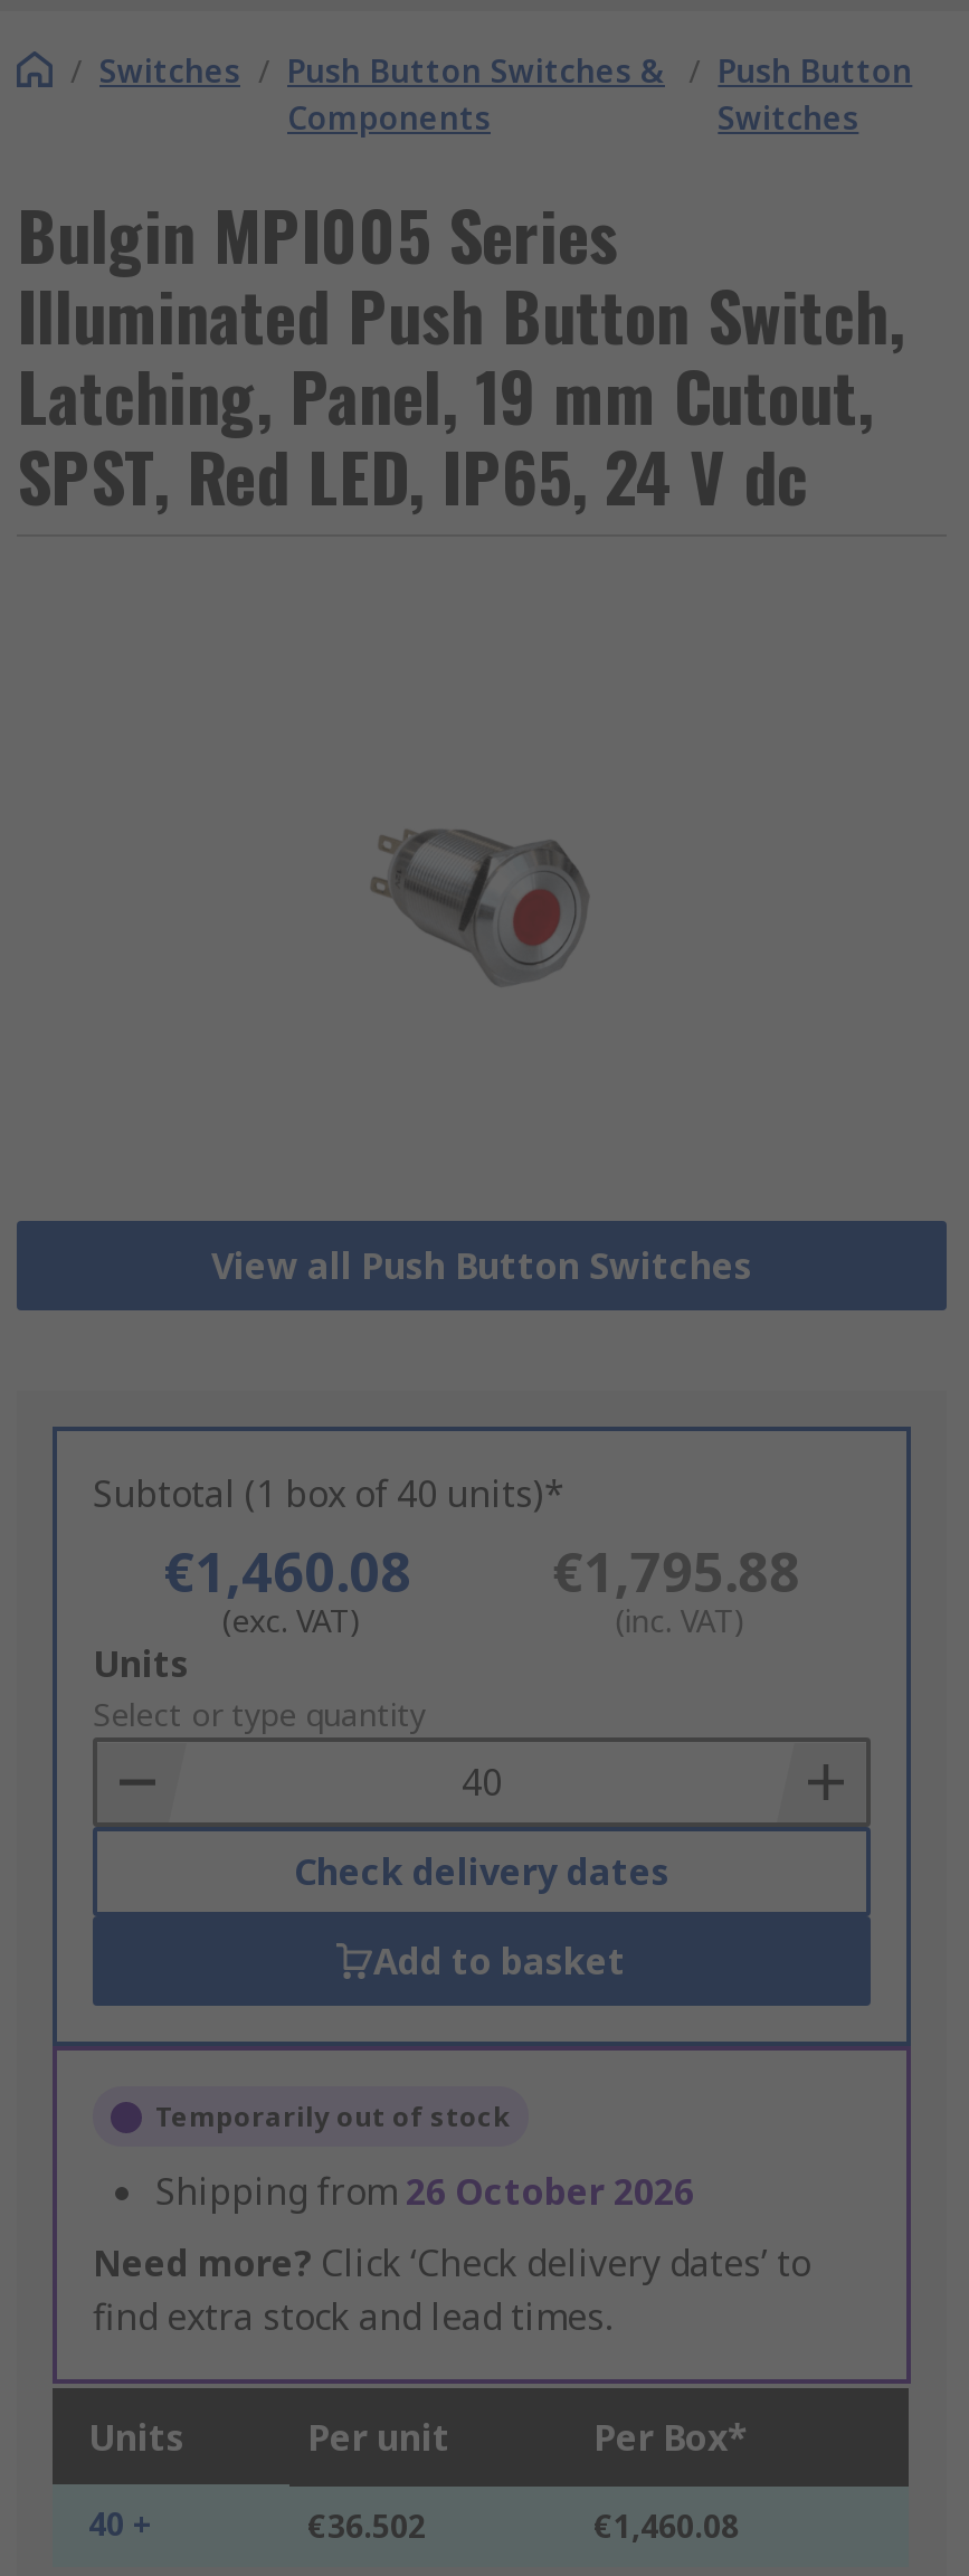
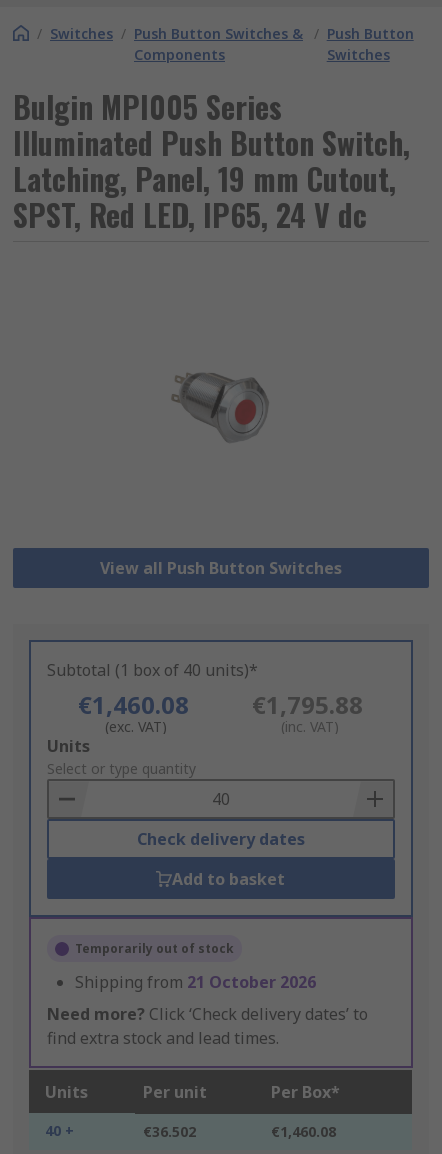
[155,2168,694,2217] Shipping from 26 October 2026 -> [75,971,316,993] Shipping from 21 October 2026

